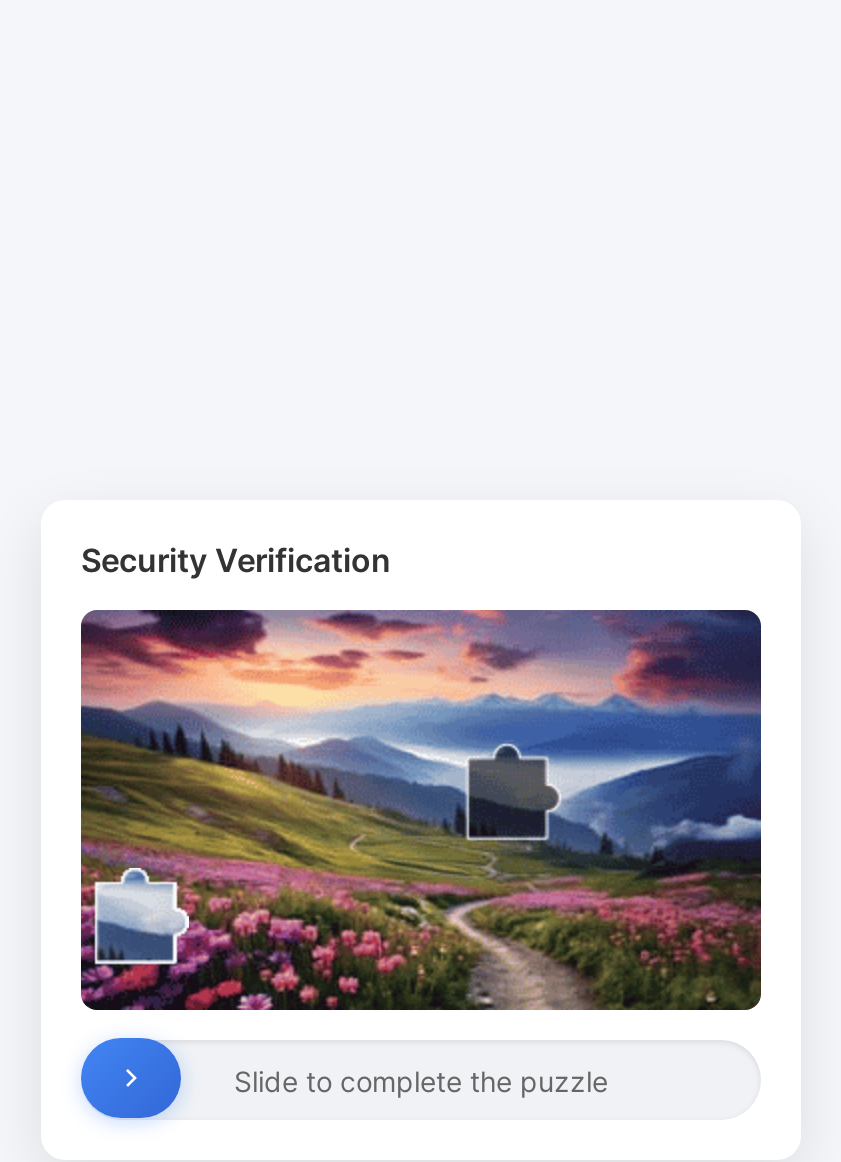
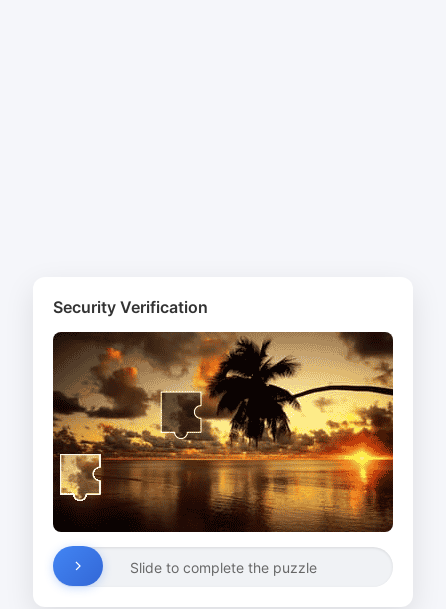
[79,608,763,1012] [image] -> [52,331,394,533] [image]

